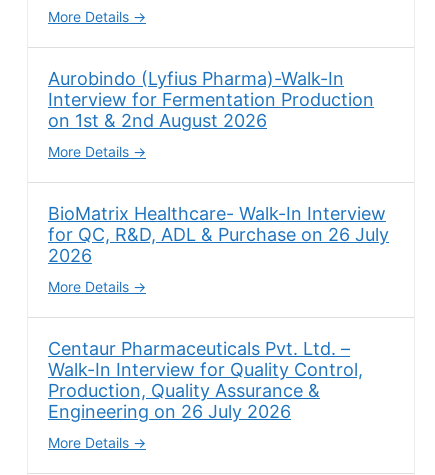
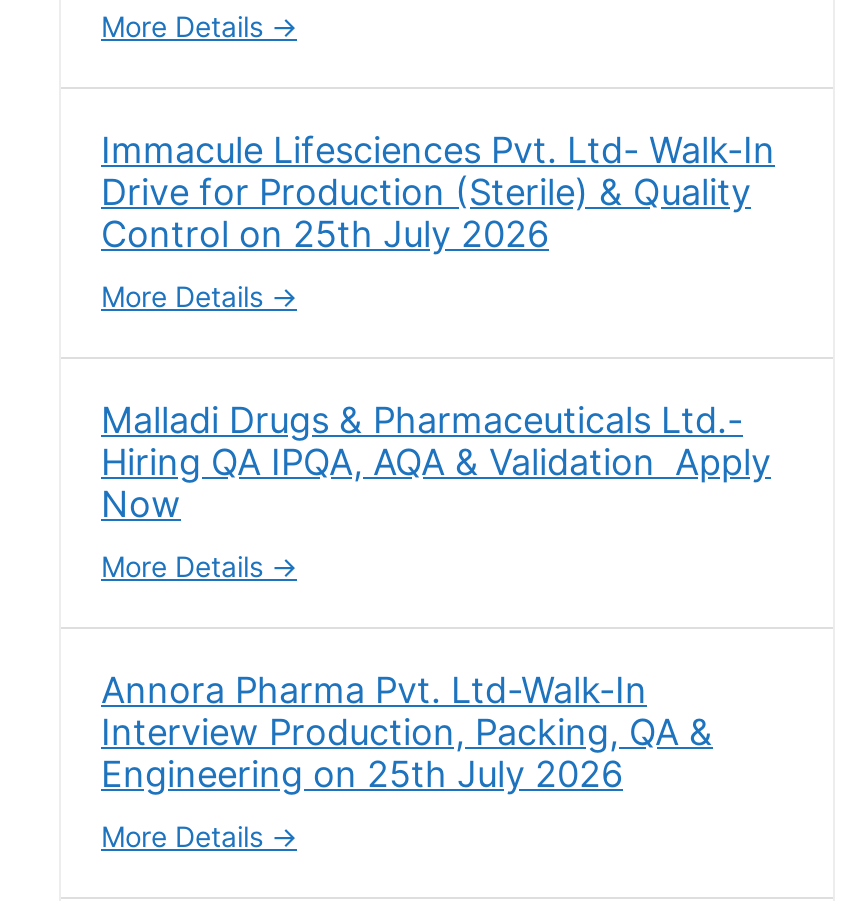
[48,68,374,131] Aurobindo (Lyfius Pharma)-Walk-In | Interview for Fermentation Production | on 1st & 2nd August 2026 -> [101,130,775,256] Immacule Lifesciences Pvt. Ltd- Walk-In | Drive for Production (Sterile) & Quality | Control on 25th July 2026
[48,203,389,266] BioMatrix Healthcare- Walk-In Interview | for QC, R&D, ADL & Purchase on 26 July | 2026 -> [101,400,771,526] Malladi Drugs & Pharmaceuticals Ltd.- | Hiring QA IPQA, AQA & Validation Apply | Now
[48,338,363,422] Centaur Pharmaceuticals Pvt. Ltd. – | Walk-In Interview for Quality Control, | Production, Quality Assurance & | Engineering on 26 July 2026 -> [101,670,713,796] Annora Pharma Pvt. Ltd-Walk-In | Interview Production, Packing, QA & | Engineering on 25th July 2026

